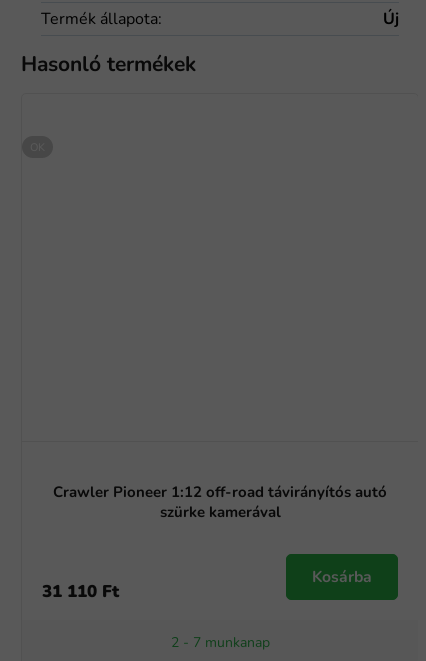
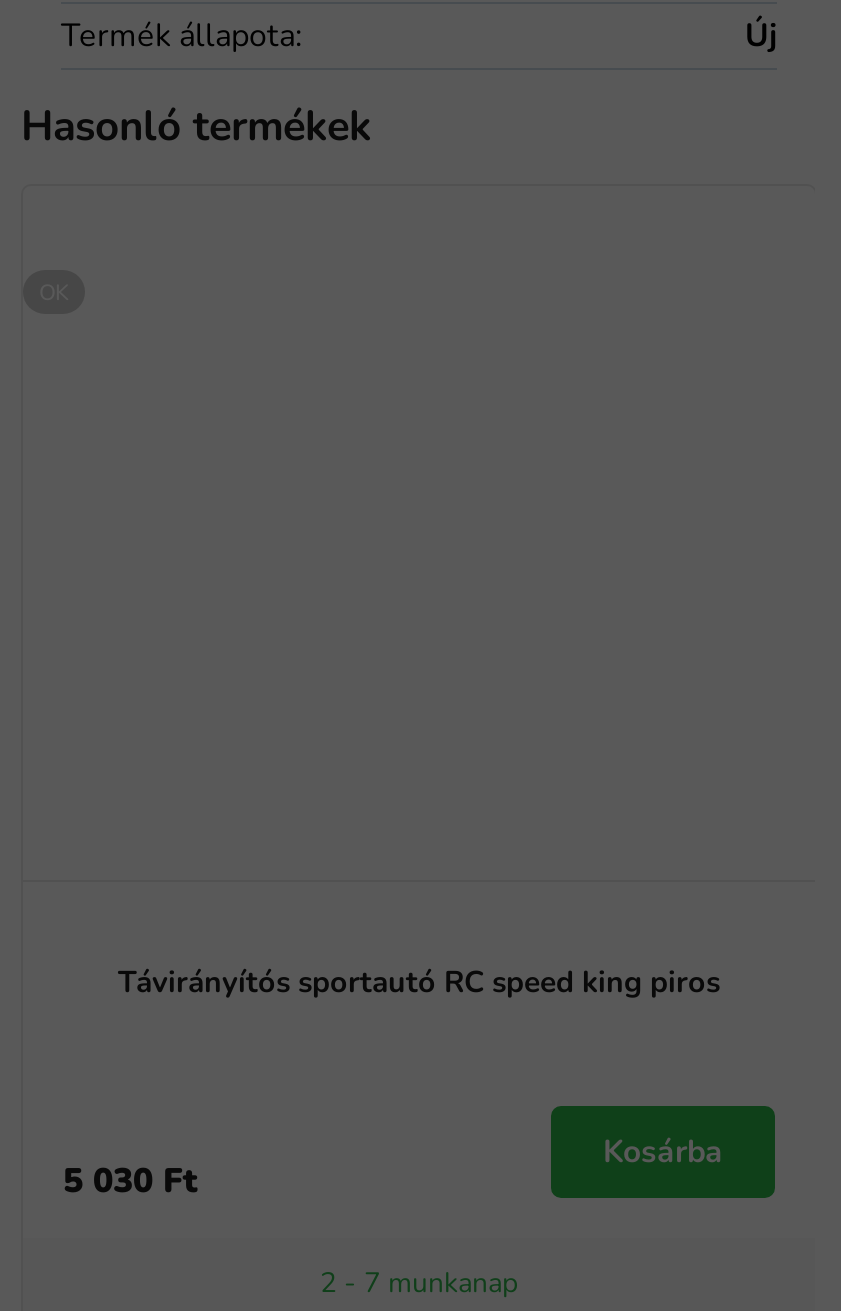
[53,482,387,522] Crawler Pioneer 1:12 off-road távirányítós autó | szürke kamerával -> [118,962,720,1002] Távirányítós sportautó RC speed king piros
[42,580,119,603] 31 110 Ft -> [63,1158,197,1204] 5 030 Ft

